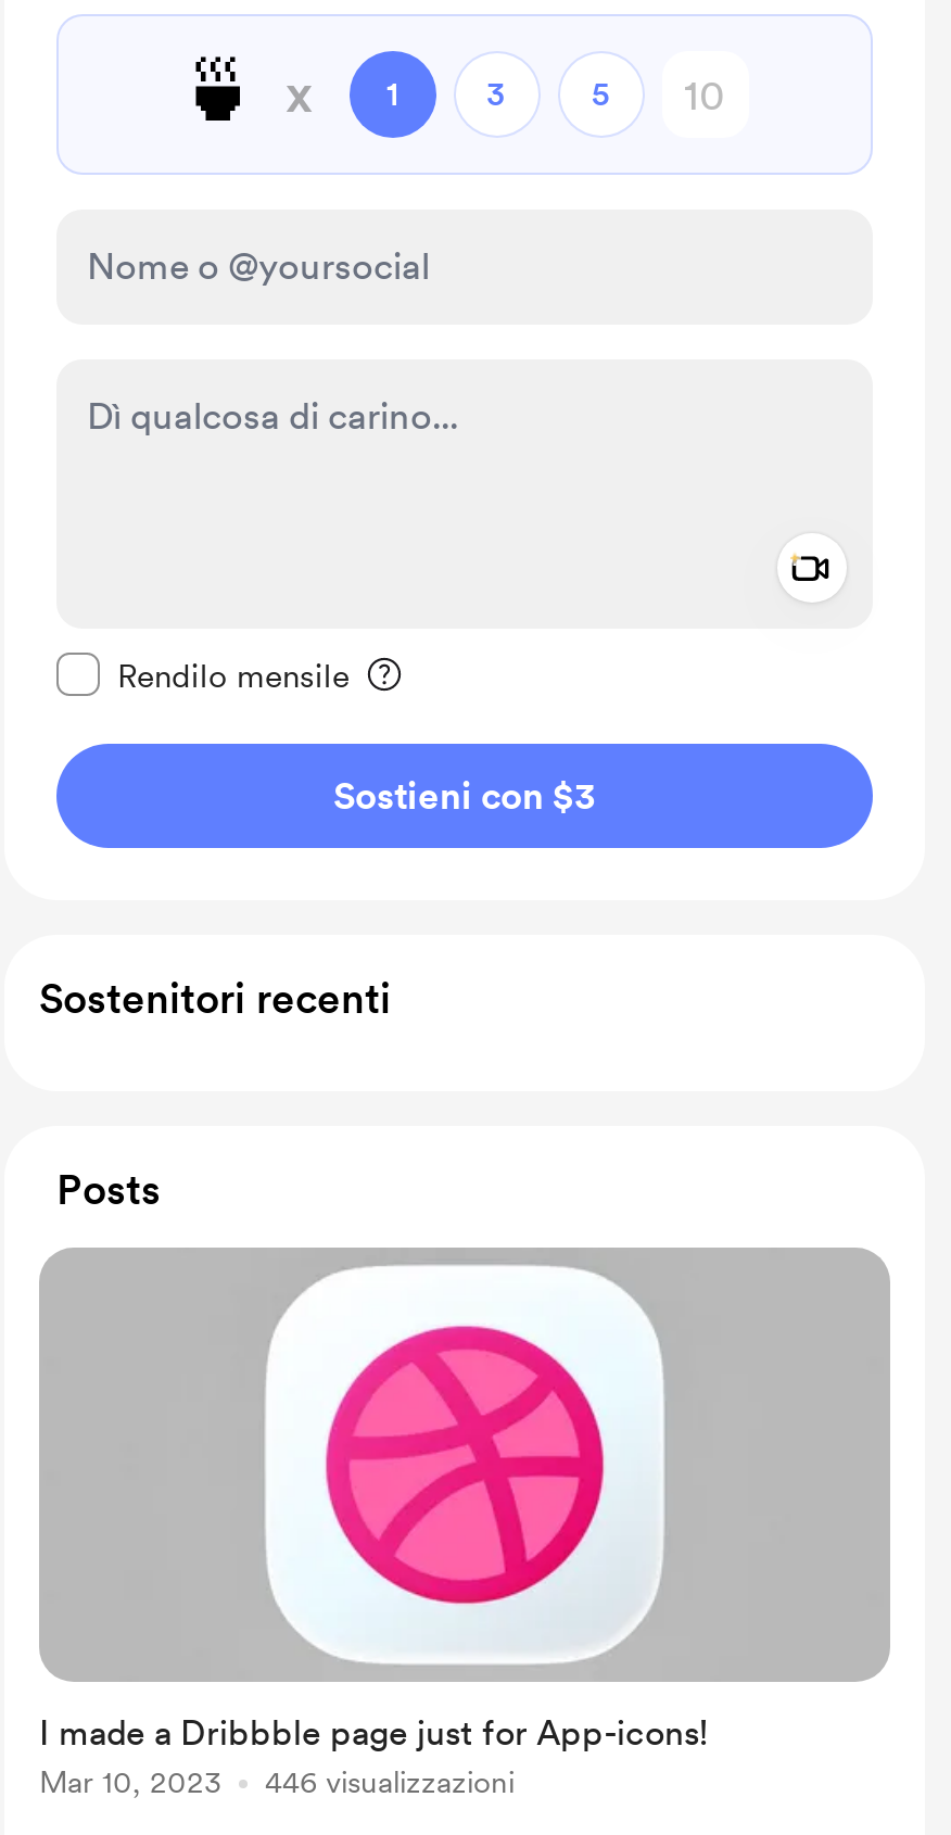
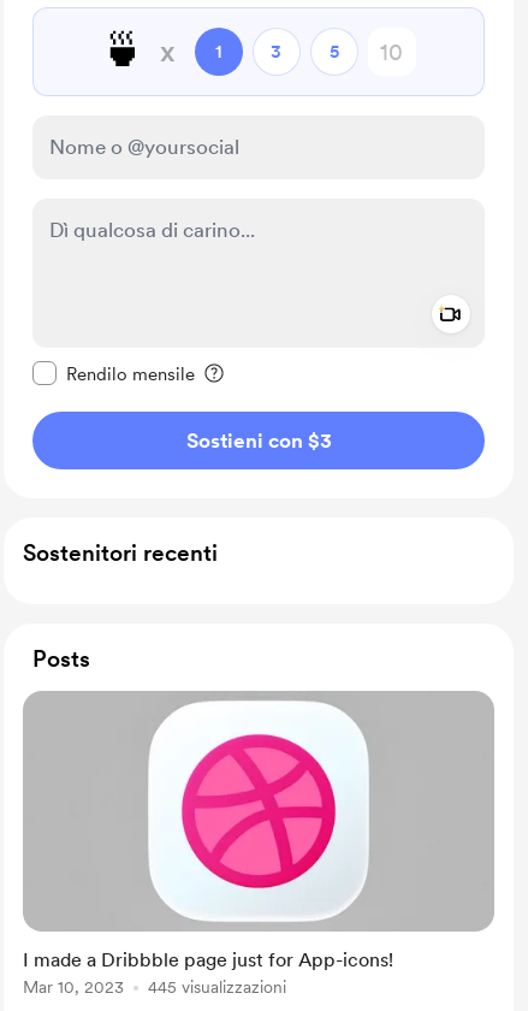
[265,1764,515,1799] 446 visualizzazioni -> [148,977,286,997] 445 visualizzazioni

